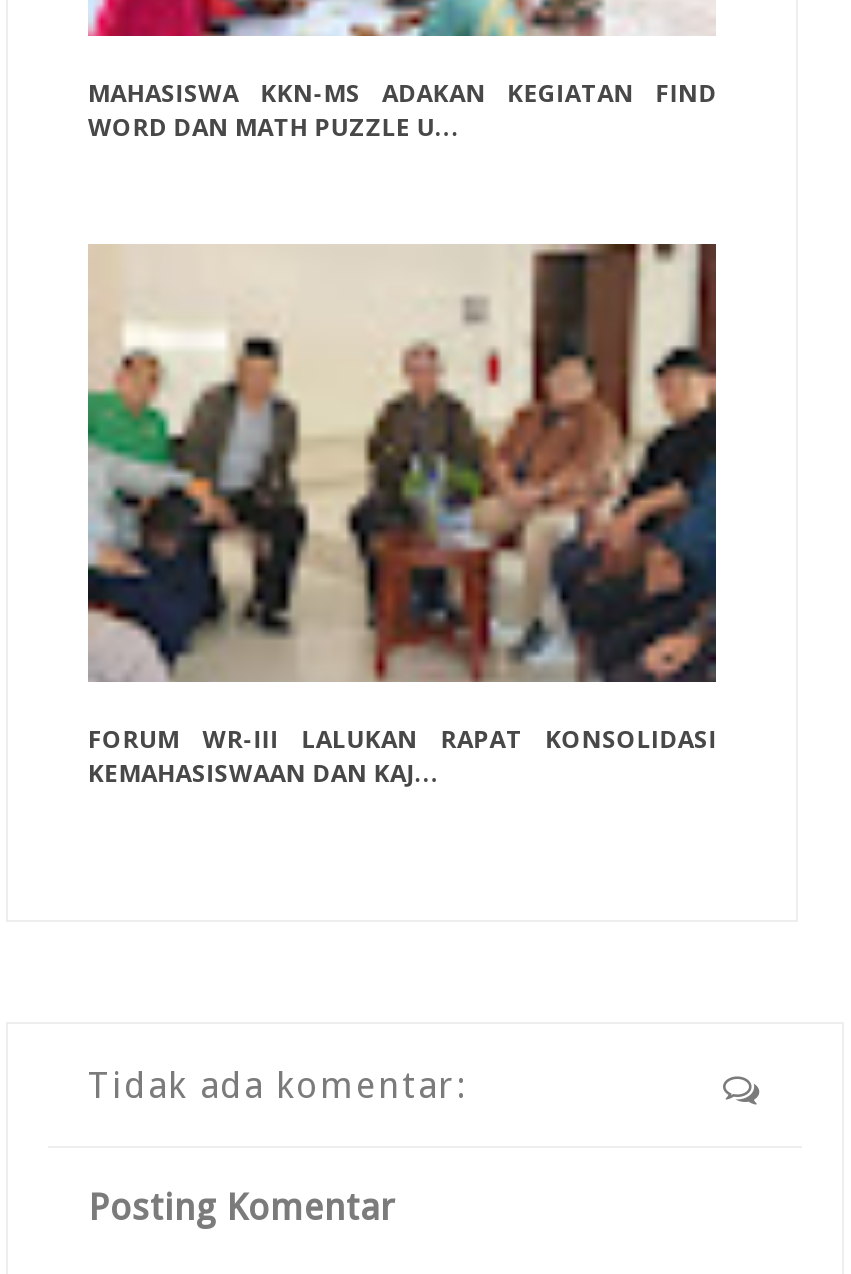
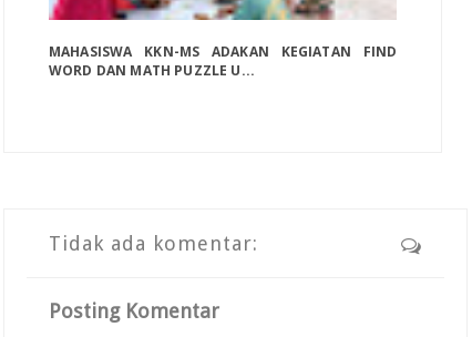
[86,242,718,789] [image] | FORUM WR-III LALUKAN RAPAT KONSOLIDASI | KEMAHASISWAAN DAN KAJ... -> none

